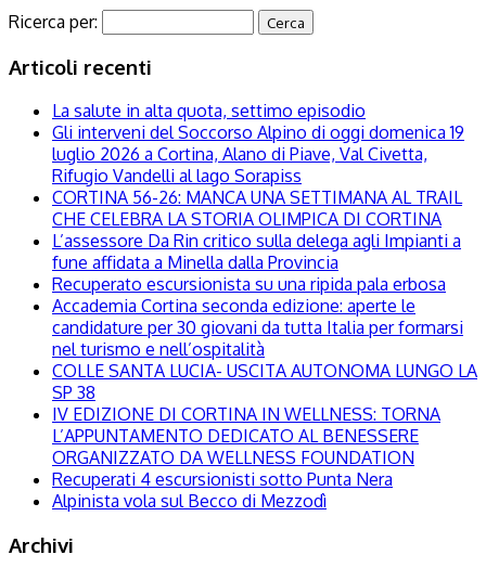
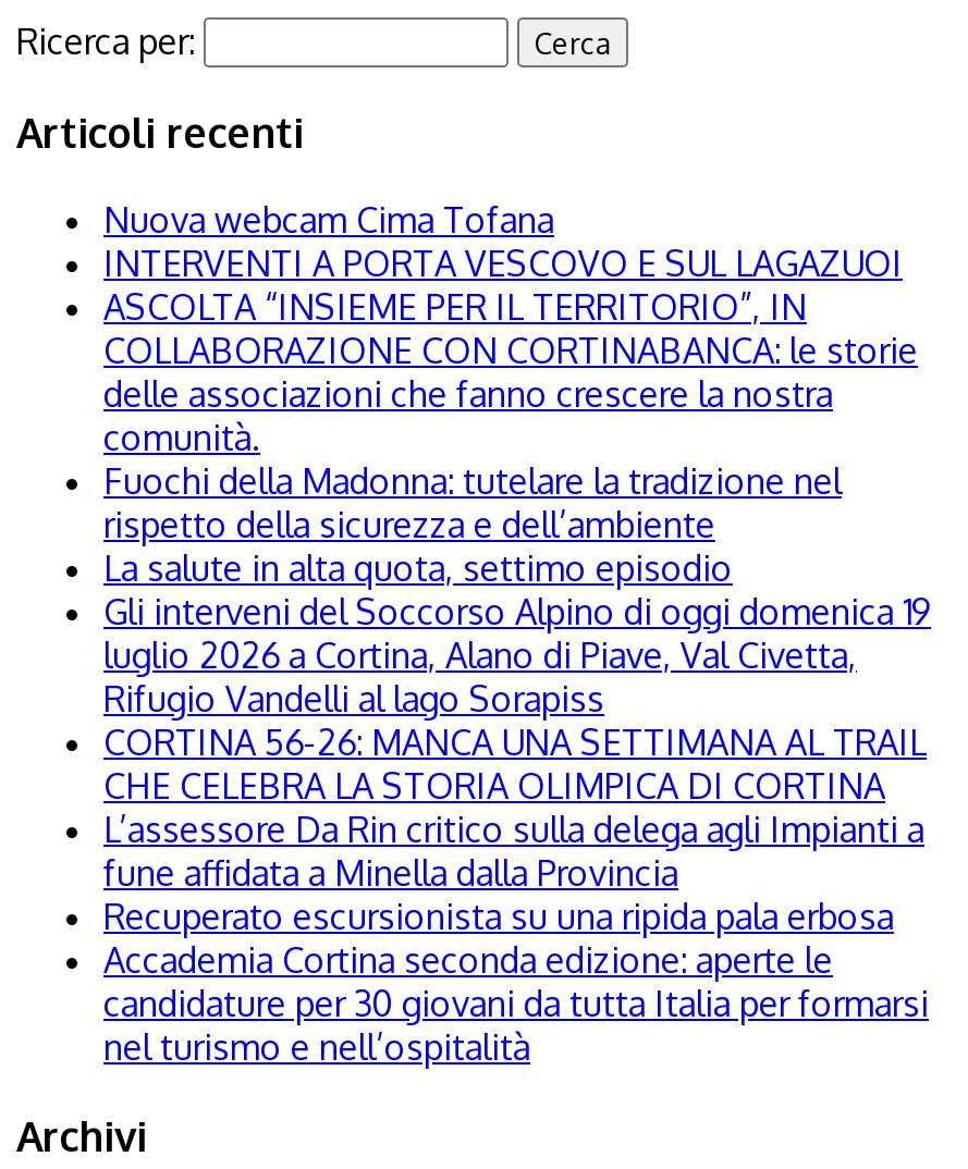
none -> [103,198,918,546] Nuova webcam Cima Tofana | INTERVENTI A PORTA VESCOVO E SUL LAGAZUOI | ASCOLTA “INSIEME PER IL TERRITORIO”, IN | COLLABORAZIONE CON CORTINABANCA: le storie | delle associazioni che fanno crescere la nostra | comunità. | Fuochi della Madonna: tutelare la tradizione nel | rispetto della sicurezza e dell’ambiente
moved [52,100,464,360] -> [103,546,931,1069]: La salute in alta quota, settimo episodio | Gli interveni del Soccorso Alpino di oggi domenica 19 | luglio 2026 a Cortina, Alano di Piave, Val Civetta, | ... | candidature per 30 giovani da tutta Italia per formarsi | nel turismo e nell’ospitalità
[52,360,477,512] COLLE SANTA LUCIA- USCITA AUTONOMA LUNGO LA | SP 38 | IV EDIZIONE DI CORTINA IN WELLNESS: TORNA | L’APPUNTAMENTO DEDICATO AL BENESSERE | ORGANIZZATO DA WELLNESS FOUNDATION | Recuperati 4 escursionisti sotto Punta Nera | Alpinista vola sul Becco di Mezzodì -> none

